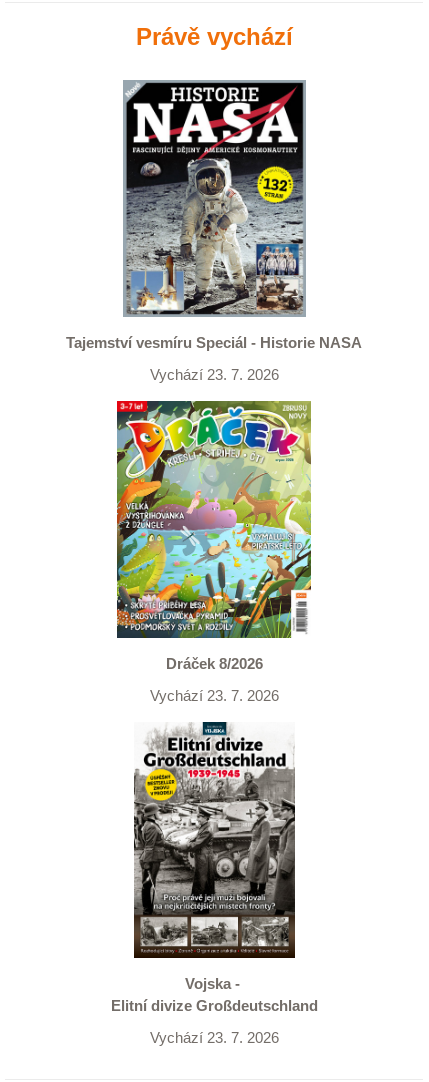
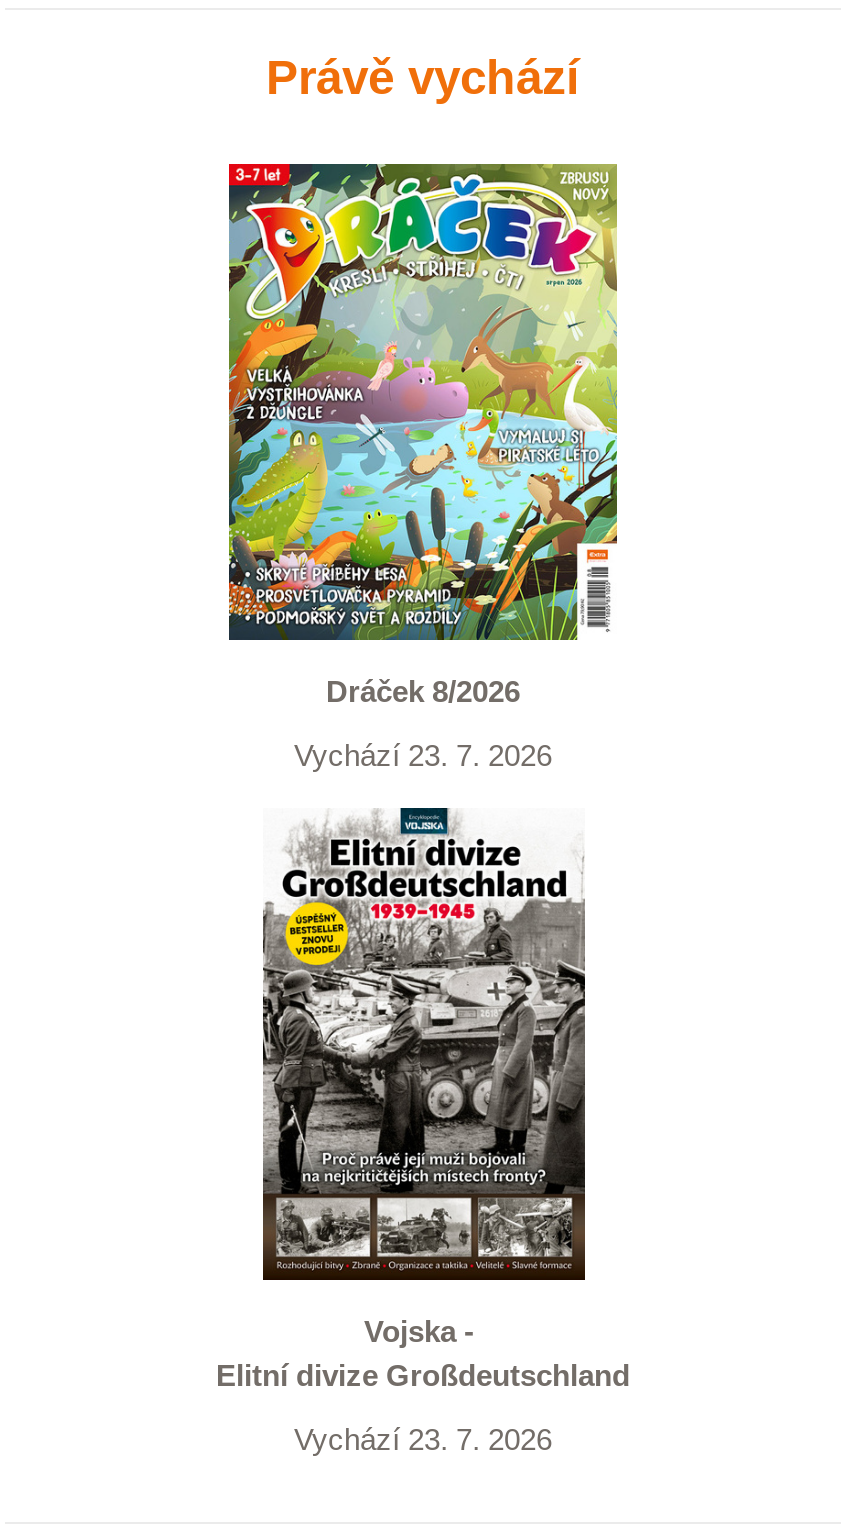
[66,80,362,383] [image] | Tajemství vesmíru Speciál - Historie NASA | Vychází 23. 7. 2026 -> none

